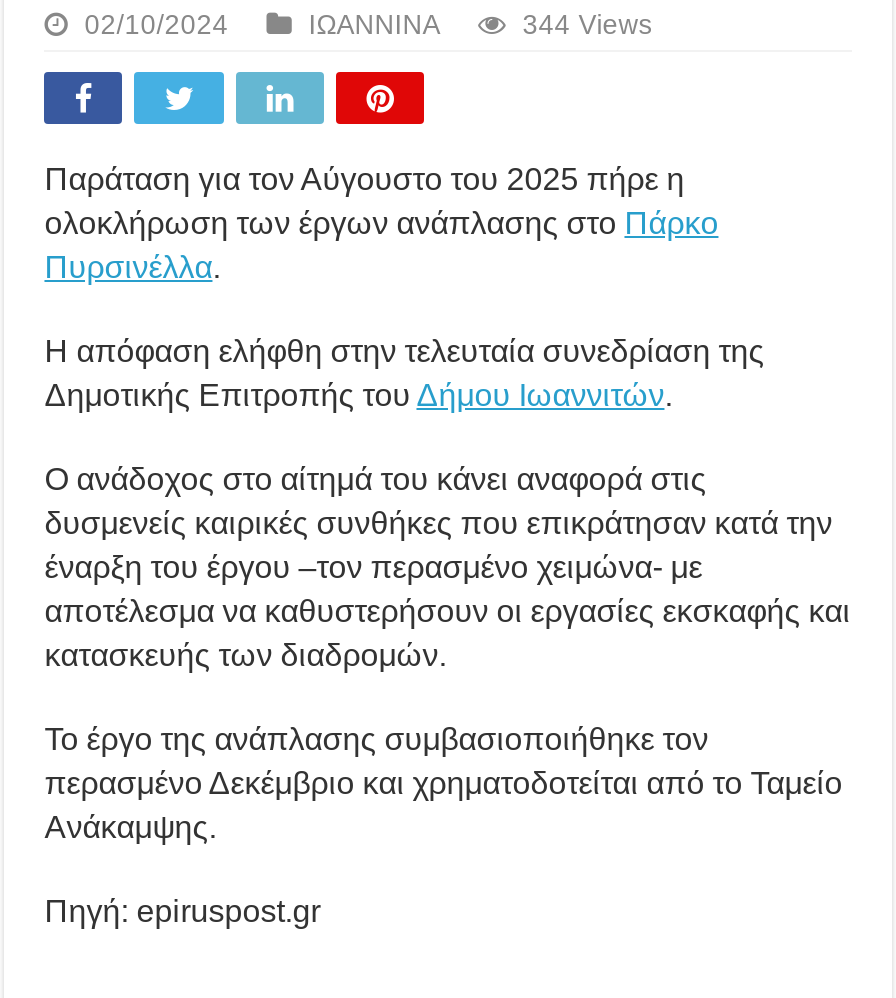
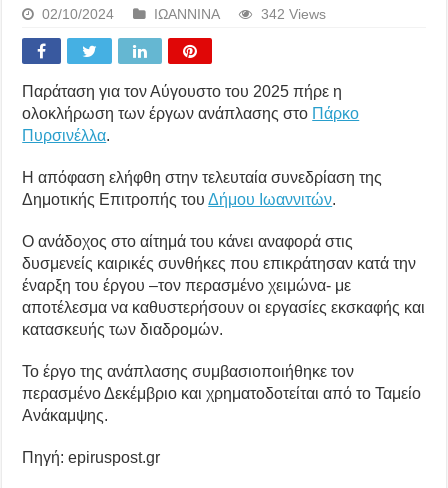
[522,9,652,39] 344 Views -> [261,7,326,22] 342 Views

